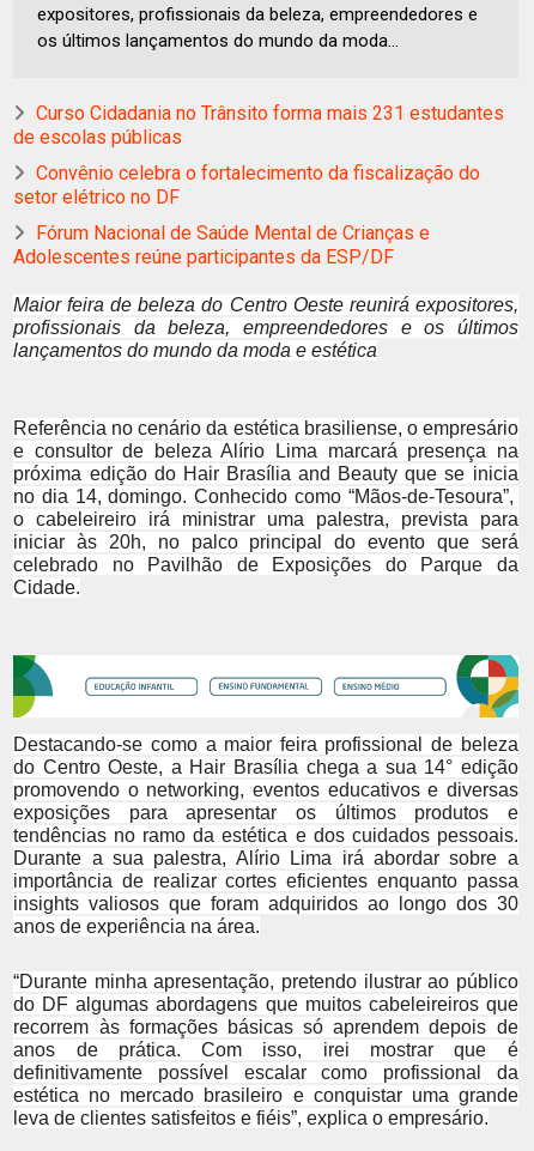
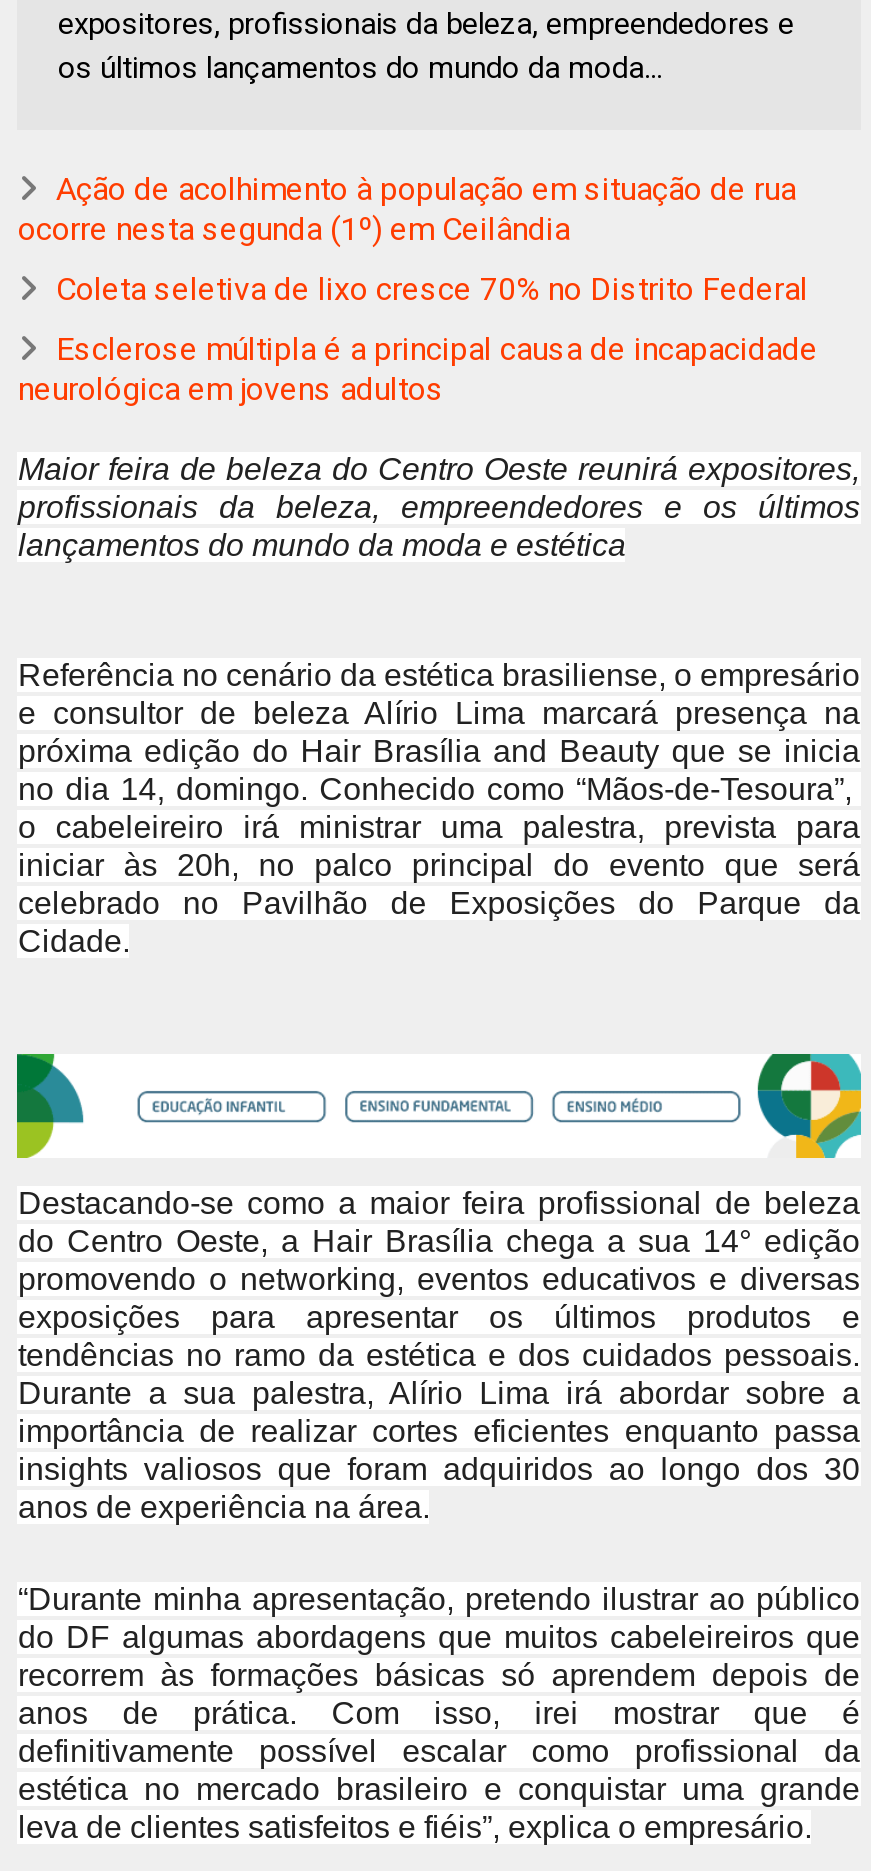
[14,102,505,148] Curso Cidadania no Trânsito forma mais 231 estudantes | de escolas públicas -> [18,170,796,248] Ação de acolhimento à população em situação de rua | ocorre nesta segunda (1º) em Ceilândia
[14,162,481,208] Convênio celebra o fortalecimento da fiscalização do | setor elétrico no DF -> [56,270,808,308] Coleta seletiva de lixo cresce 70% no Distrito Federal
[14,221,430,268] Fórum Nacional de Saúde Mental de Crianças e | Adolescentes reúne participantes da ESP/DF -> [18,330,818,408] Esclerose múltipla é a principal causa de incapacidade | neurológica em jovens adultos

